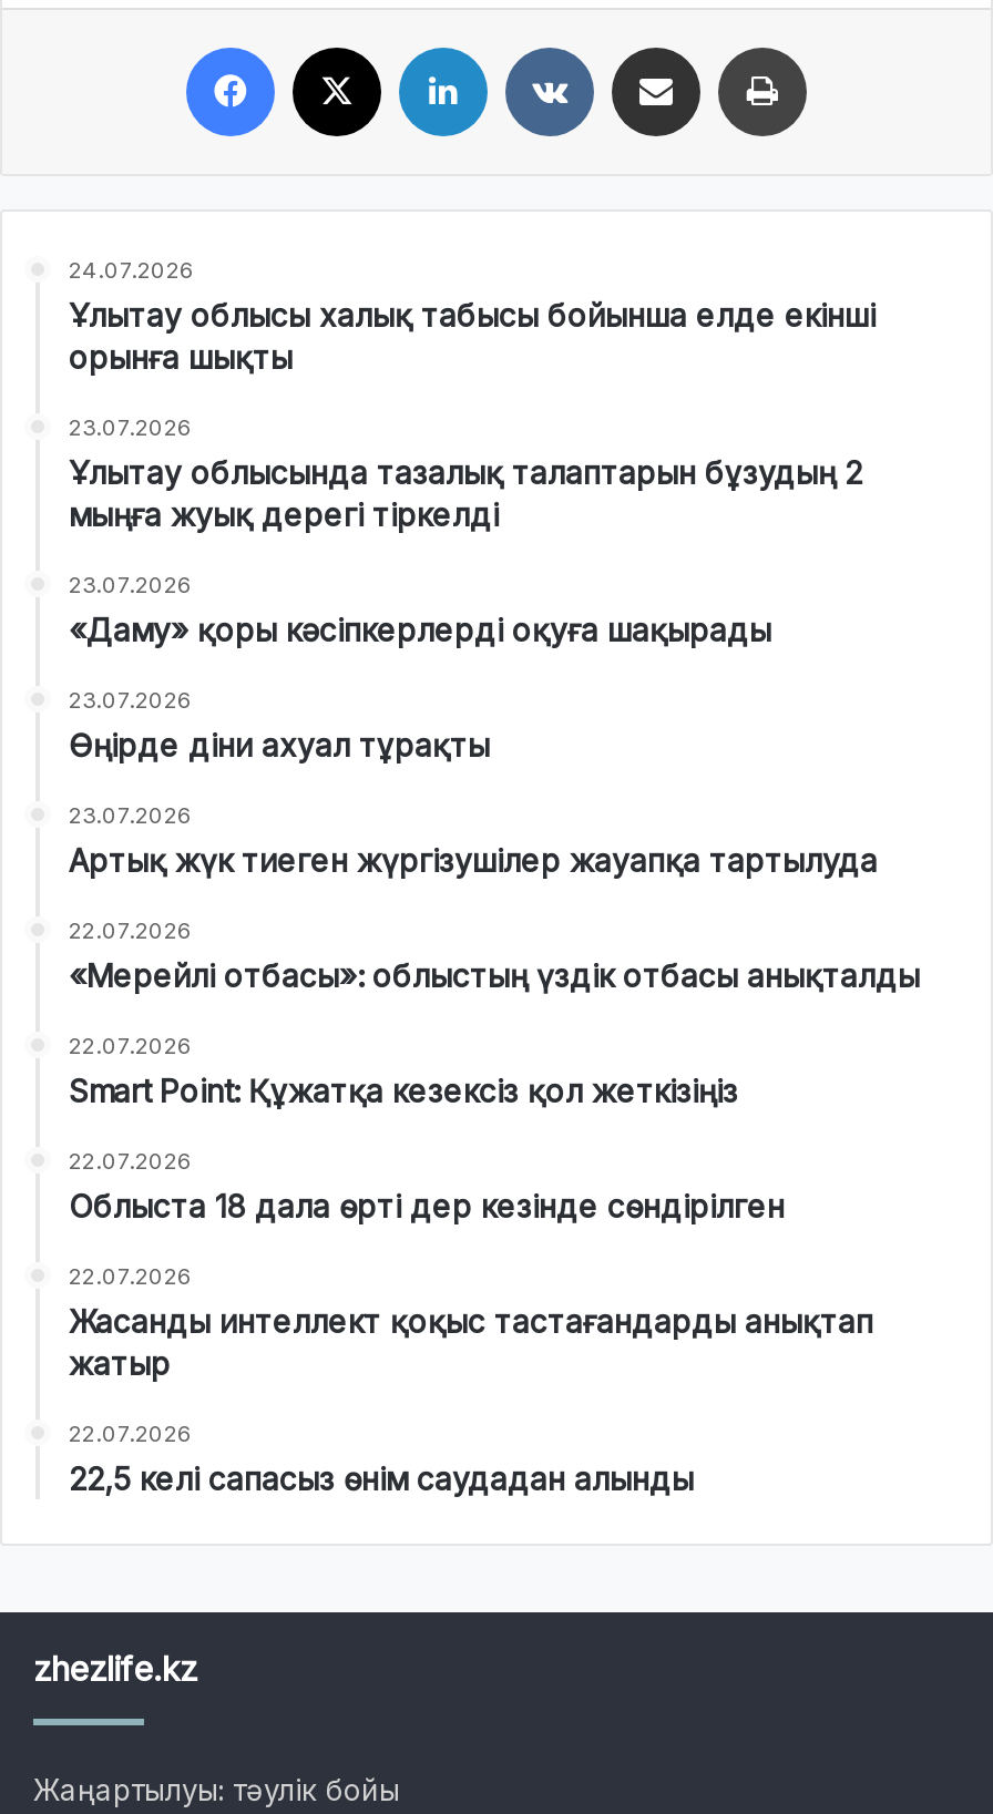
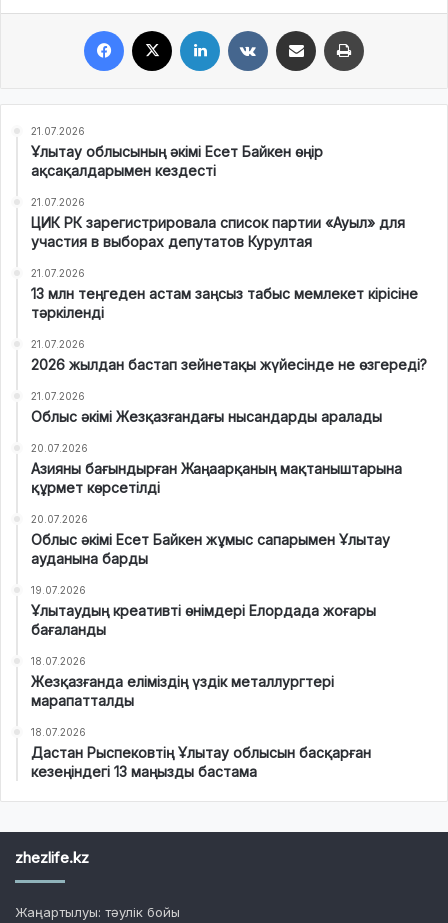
[69,255,876,375] 24.07.2026 | Ұлытау облысы халық табысы бойынша елде екінші | орынға шықты -> [31,125,323,179] 21.07.2026 | Ұлытау облысының әкімі Есет Байкен өңір | ақсақалдарымен кездесті
[69,413,862,532] 23.07.2026 | Ұлытау облысында тазалық талаптарын бұзудың 2 | мыңға жуық дерегі тіркелді -> [31,196,405,250] 21.07.2026 | ЦИК РК зарегистрировала список партии «Ауыл» для | участия в выборах депутатов Курултая
[69,570,771,648] 23.07.2026 | «Даму» қоры кәсіпкерлерді оқуға шақырады -> [31,267,418,321] 21.07.2026 | 13 млн теңгеден астам заңсыз табыс мемлекет кірісіне | тәркіленді
[69,685,490,763] 23.07.2026 | Өңірде діни ахуал тұрақты -> [31,338,427,373] 21.07.2026 | 2026 жылдан бастап зейнетақы жүйесінде не өзгереді?
[69,801,878,878] 23.07.2026 | Артық жүк тиеген жүргізушілер жауапқа тартылуда -> [31,390,382,425] 21.07.2026 | Облыс әкімі Жезқазғандағы нысандарды аралады
[69,916,920,993] 22.07.2026 | «Мерейлі отбасы»: облыстың үздік отбасы анықталды -> [31,442,402,496] 20.07.2026 | Азияны бағындырған Жаңаарқаның мақтаныштарына | құрмет көрсетілді
[69,1031,738,1109] 22.07.2026 | Smart Point: Құжатқа кезексіз қол жеткізіңіз -> [31,513,390,567] 20.07.2026 | Облыс әкімі Есет Байкен жұмыс сапарымен Ұлытау | ауданына барды
[69,1146,785,1224] 22.07.2026 | Облыста 18 дала өрті дер кезінде сөндірілген -> [31,584,376,638] 19.07.2026 | Ұлытаудың креативті өнімдері Елордада жоғары | бағаланды
[69,1261,873,1381] 22.07.2026 | Жасанды интеллект қоқыс тастағандарды анықтап | жатыр -> [31,655,334,709] 18.07.2026 | Жезқазғанда еліміздің үздік металлургтері | марапатталды
[69,1419,694,1496] 22.07.2026 | 22,5 келі сапасыз өнім саудадан алынды -> [31,726,371,780] 18.07.2026 | Дастан Рыспековтің Ұлытау облысын басқарған | кезеңіндегі 13 маңызды бастама

